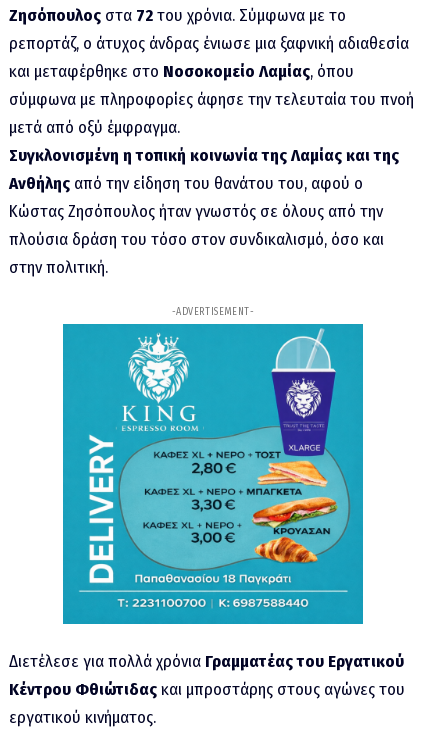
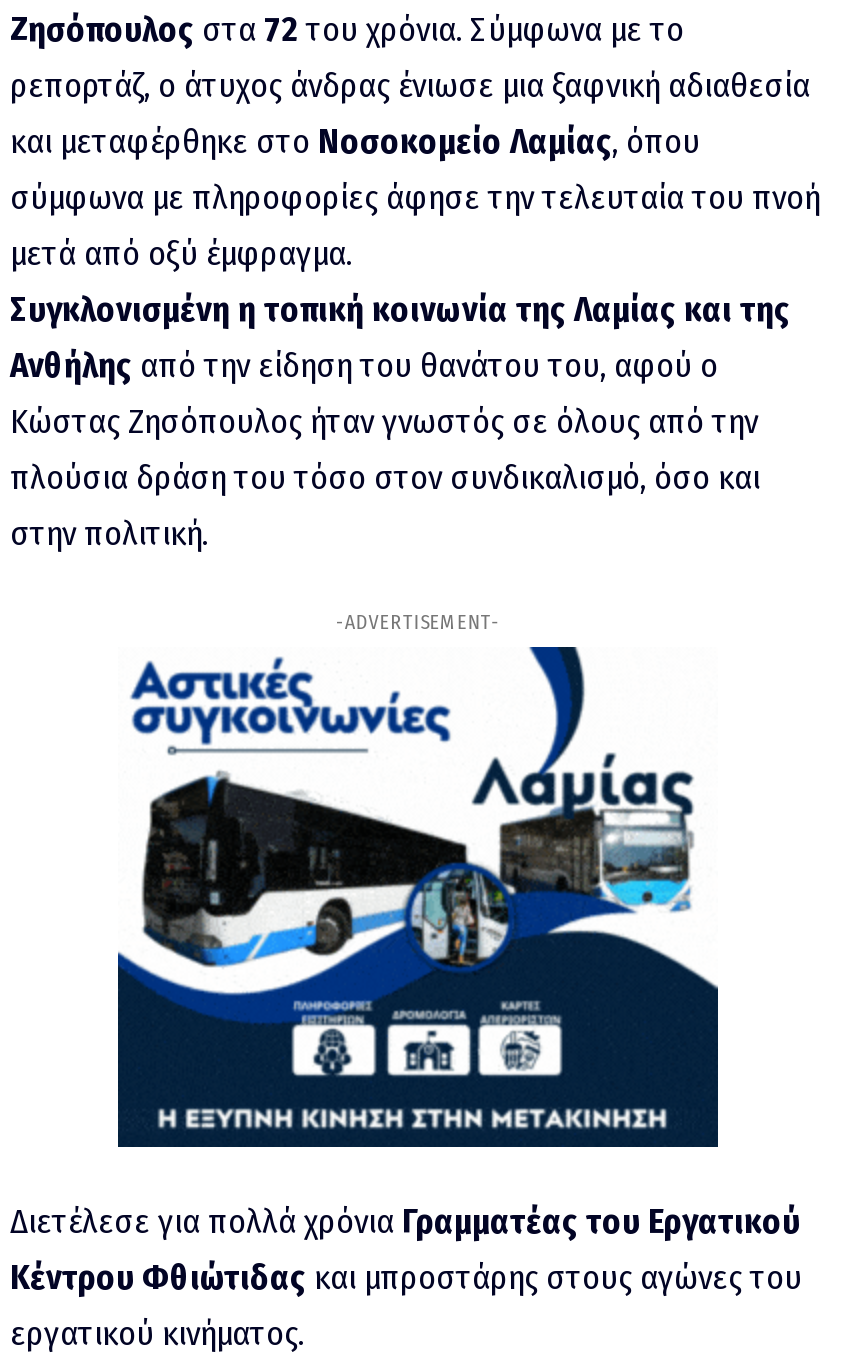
[62,323,364,625] [image] -> [116,645,720,1149] [image]

